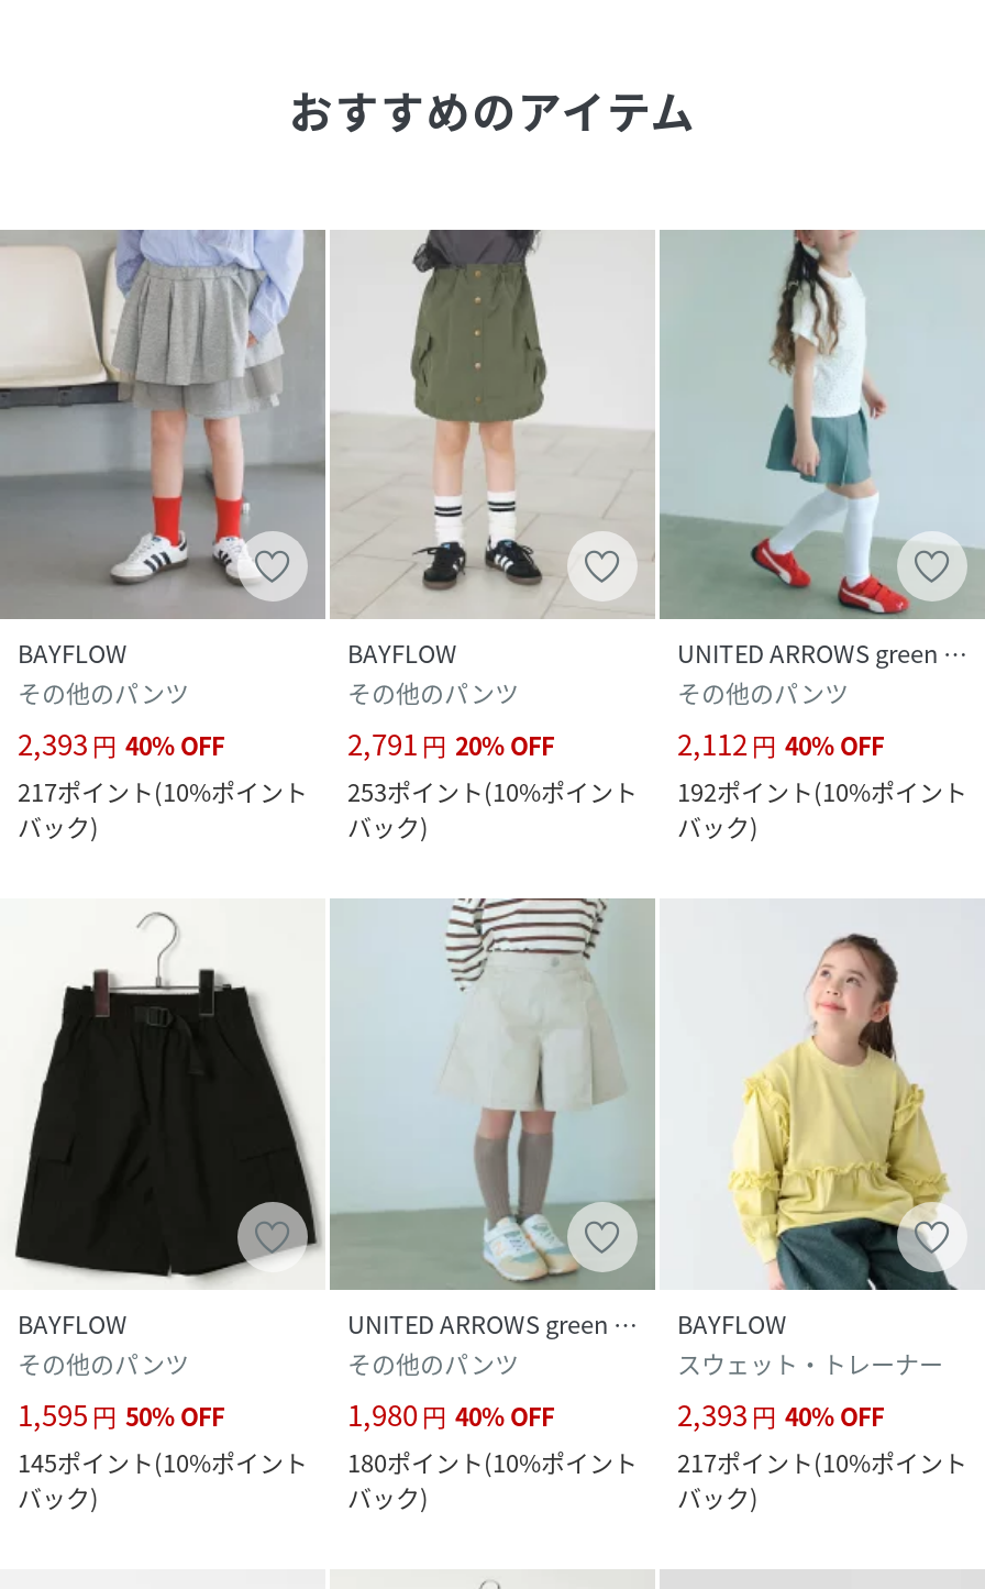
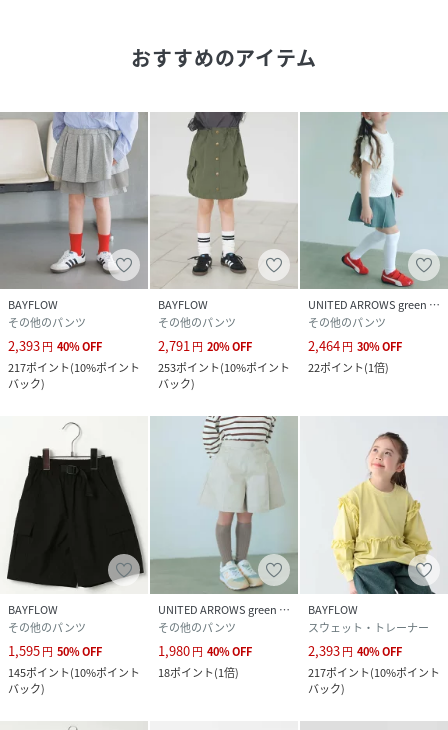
[677,723,967,847] 2,112 円 40% OFF | 192ポイント(10%ポイント | バック) -> [308,336,402,376] 2,464 円 30% OFF | 22ポイント(1倍)
[347,1444,638,1516] 180ポイント(10%ポイント | バック) -> [158,664,239,681] 18ポイント(1倍)

